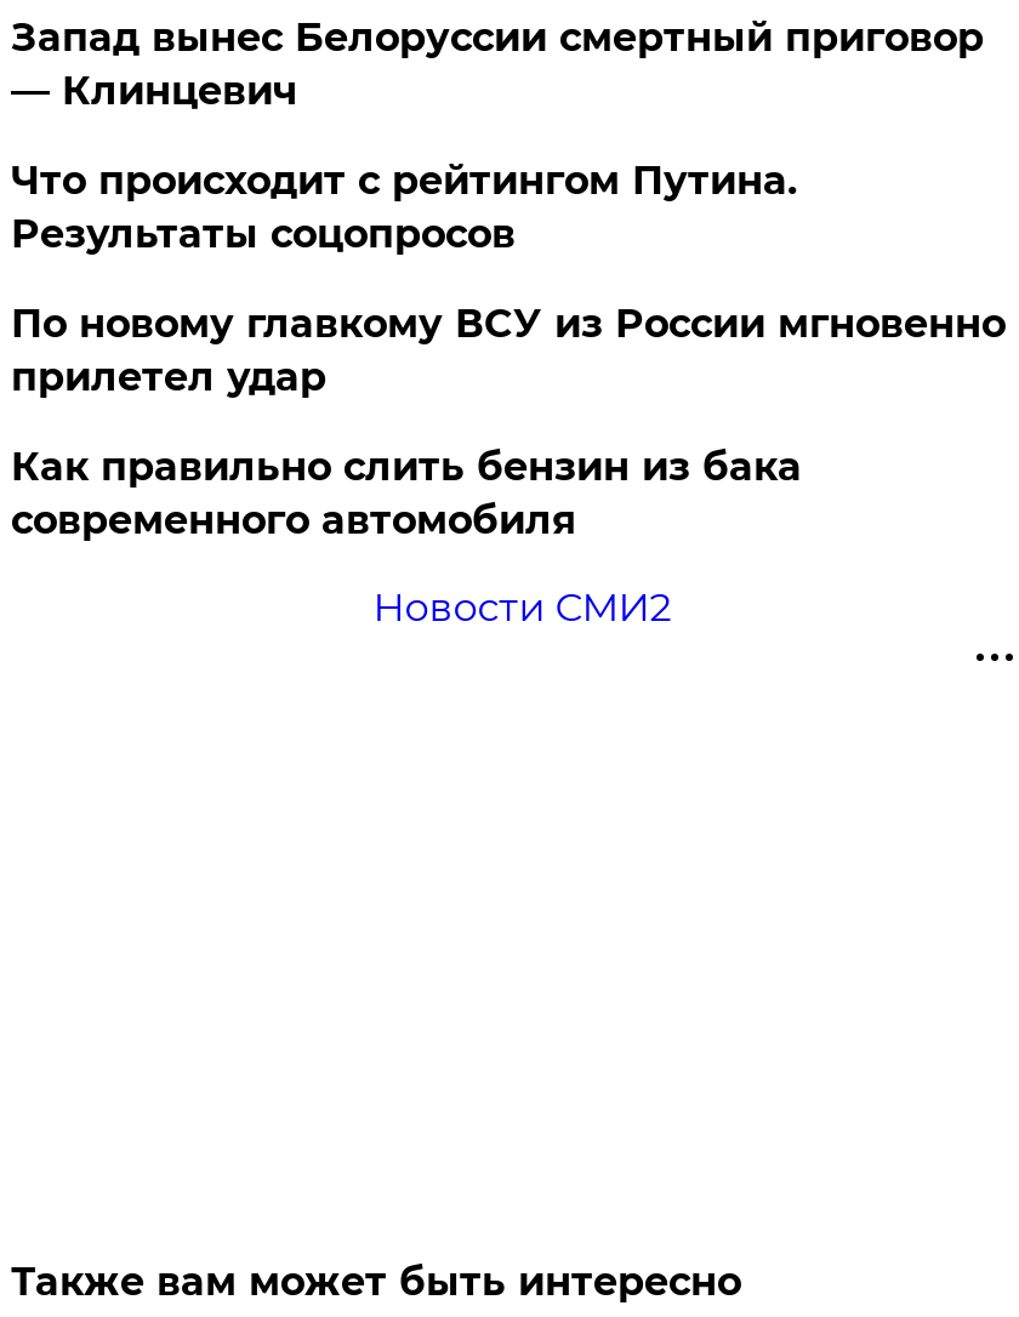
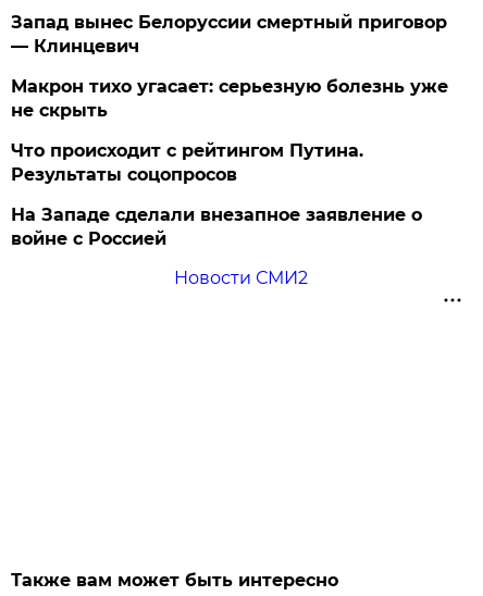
none -> [11,76,449,120] Макрон тихо угасает: серьезную болезнь уже | не скрыть
moved [11,157,797,256] -> [11,140,364,185]: Что происходит с рейтингом Путина. | Результаты соцопросов
[11,300,1005,543] По новому главкому ВСУ из России мгновенно | прилетел удар | Как правильно слить бензин из бака | современного автомобиля -> [11,204,423,249] На Западе сделали внезапное заявление о | войне с Россией

